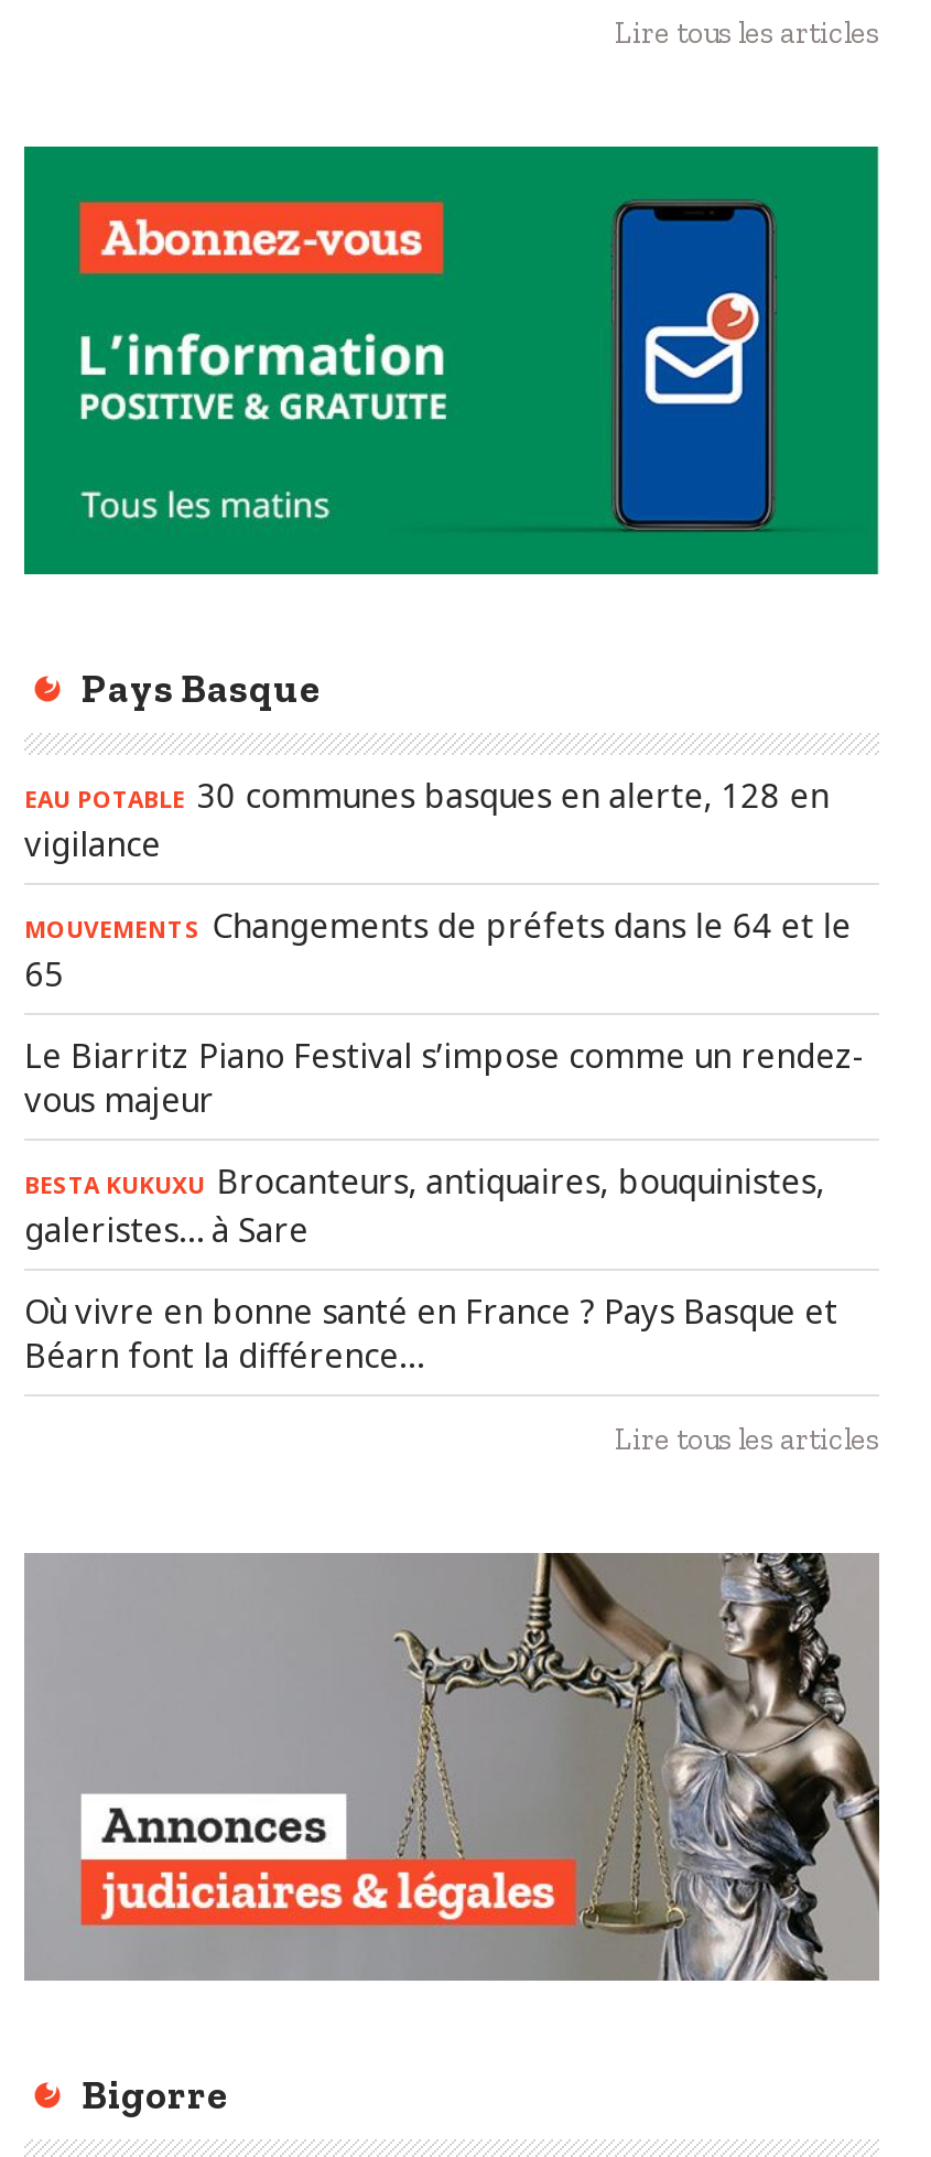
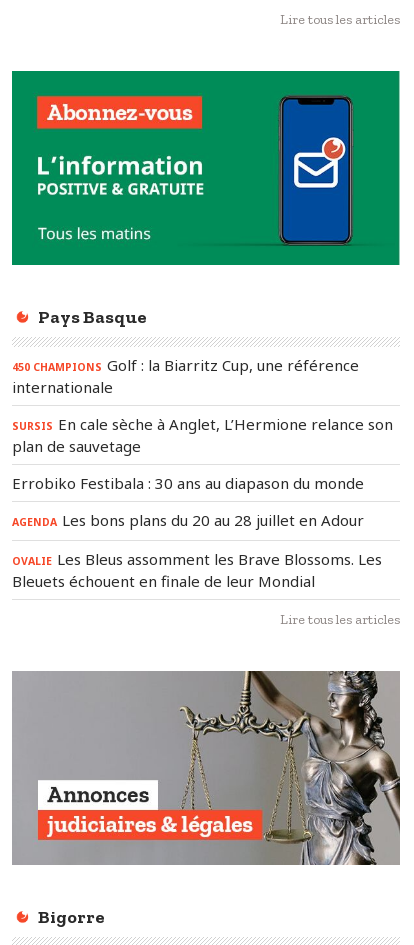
[24,773,829,865] EAU POTABLE 30 communes basques en alerte, 128 en | vigilance -> [12,355,359,397] 450 CHAMPIONS Golf : la Biarritz Cup, une référence | internationale
[24,903,851,995] MOUVEMENTS Changements de préfets dans le 64 et le | 65 -> [12,414,393,456] SURSIS En cale sèche à Anglet, L’Hermione relance son | plan de sauvetage
[24,1033,866,1121] Le Biarritz Piano Festival s’impose comme un rendez- | vous majeur -> [12,473,364,493] Errobiko Festibala : 30 ans au diapason du monde
[24,1158,825,1251] BESTA KUKUXU Brocanteurs, antiquaires, bouquinistes, | galeristes… à Sare -> [12,510,364,530] AGENDA Les bons plans du 20 au 28 juillet en Adour
[24,1288,837,1377] Où vivre en bonne santé en France ? Pays Basque et | Béarn font la différence… -> [12,549,382,591] OVALIE Les Bleus assomment les Brave Blossoms. Les | Bleuets échouent en finale de leur Mondial

